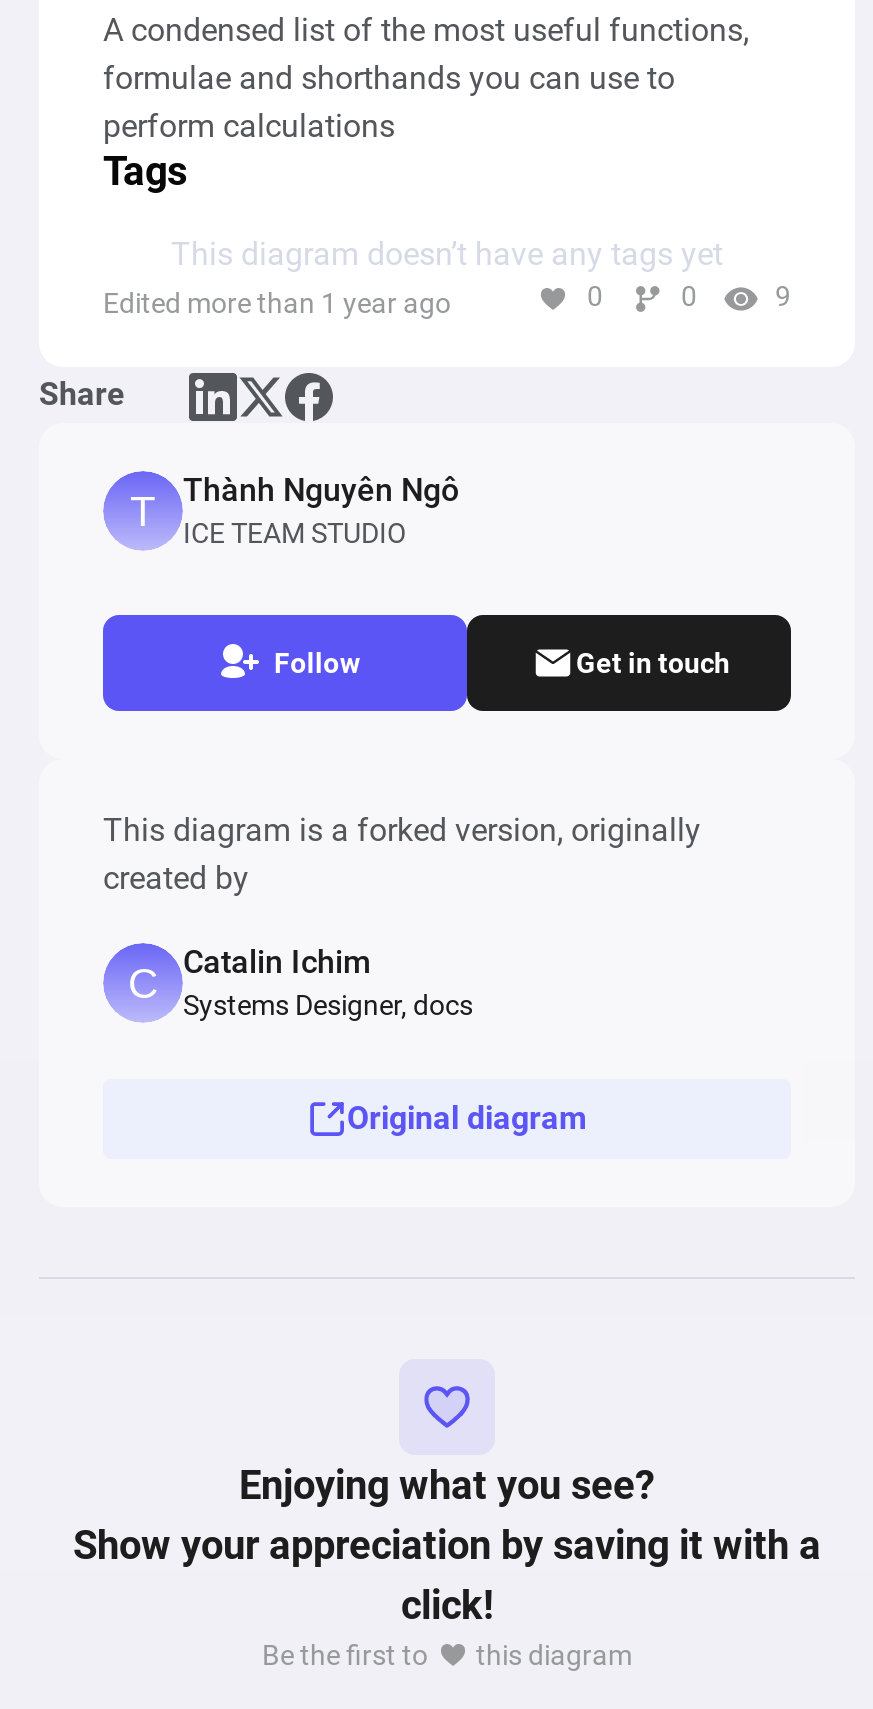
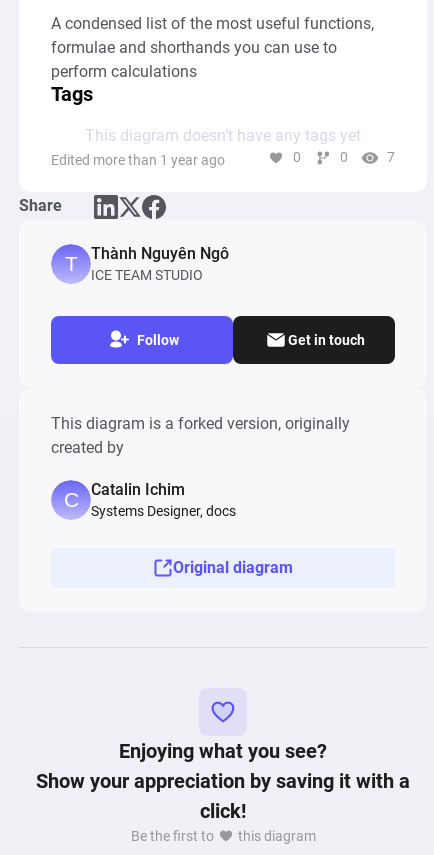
[769,281,791,313] 9 -> [384,149,395,165] 7

